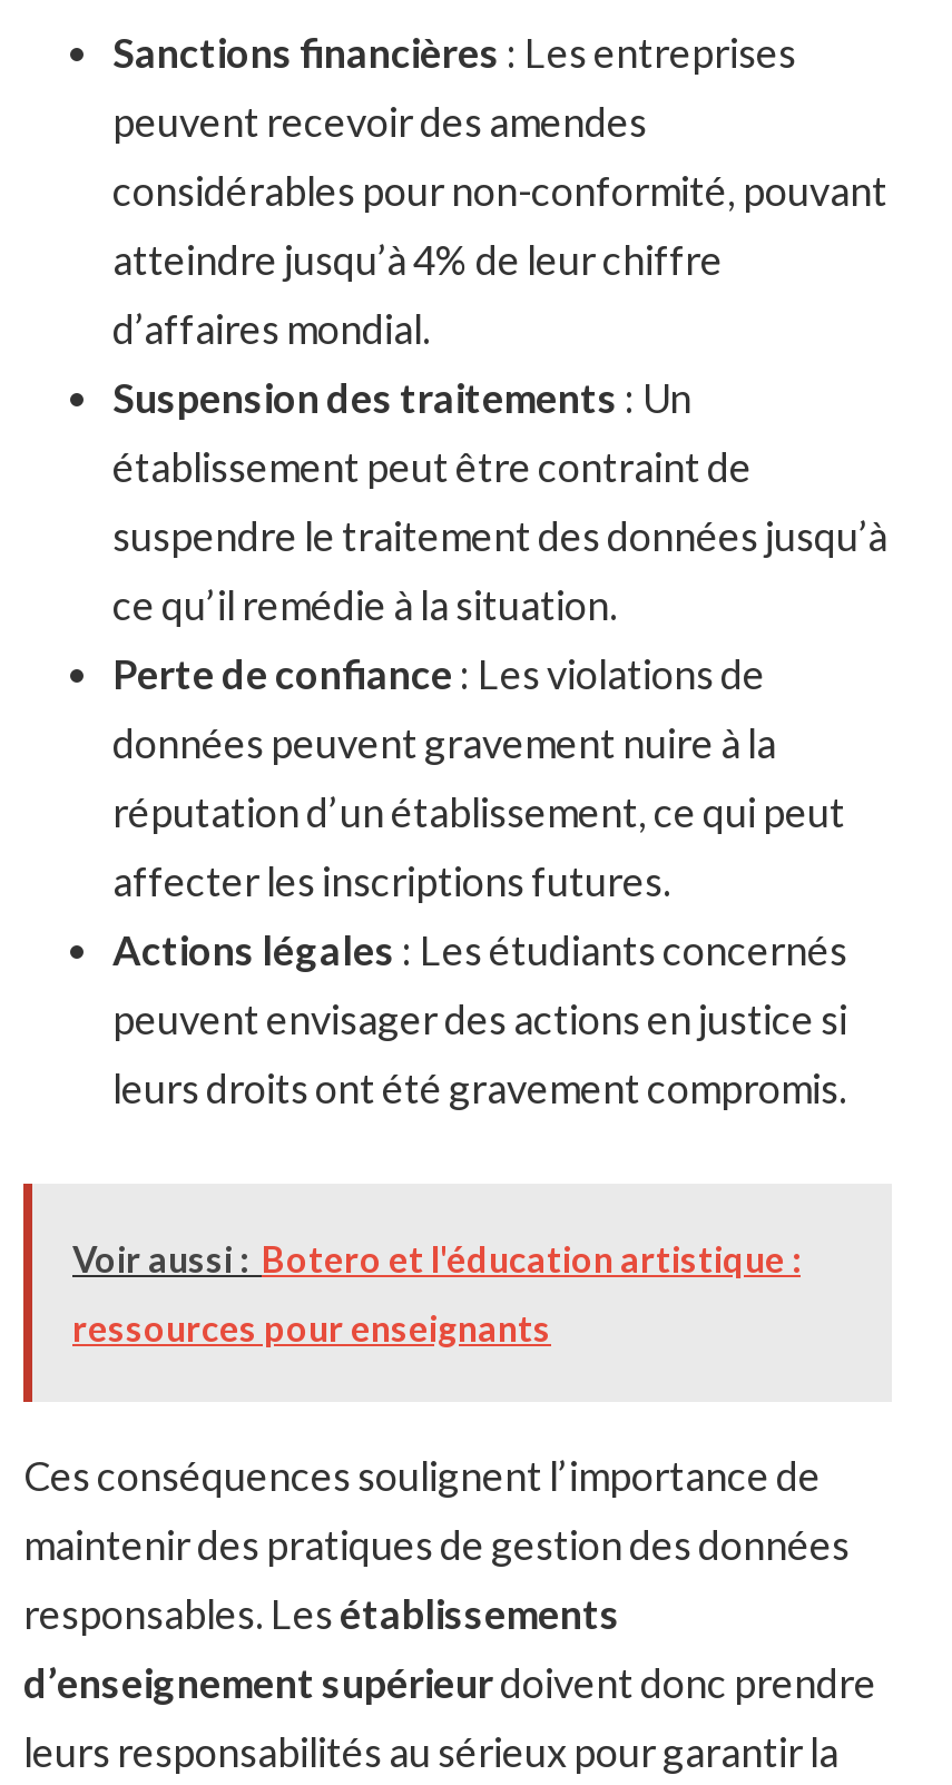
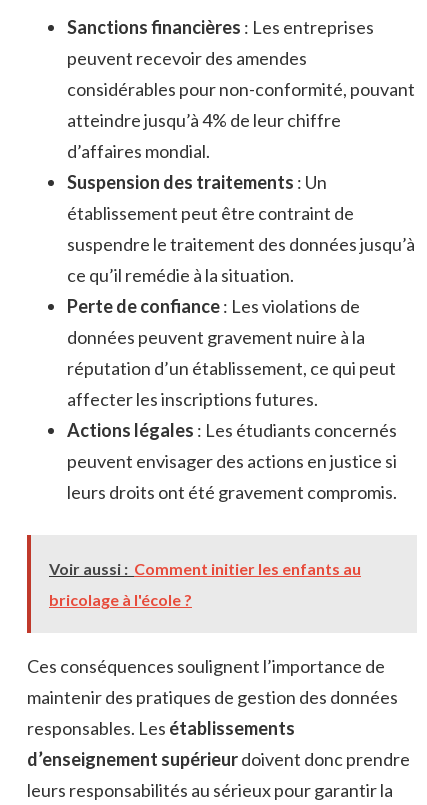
[72,1236,801,1279] Voir aussi : Botero et l'éducation artistique : -> [49,559,361,578] Voir aussi : Comment initier les enfants au
[72,1305,551,1348] ressources pour enseignants -> [49,590,192,609] bricolage à l'école ?

